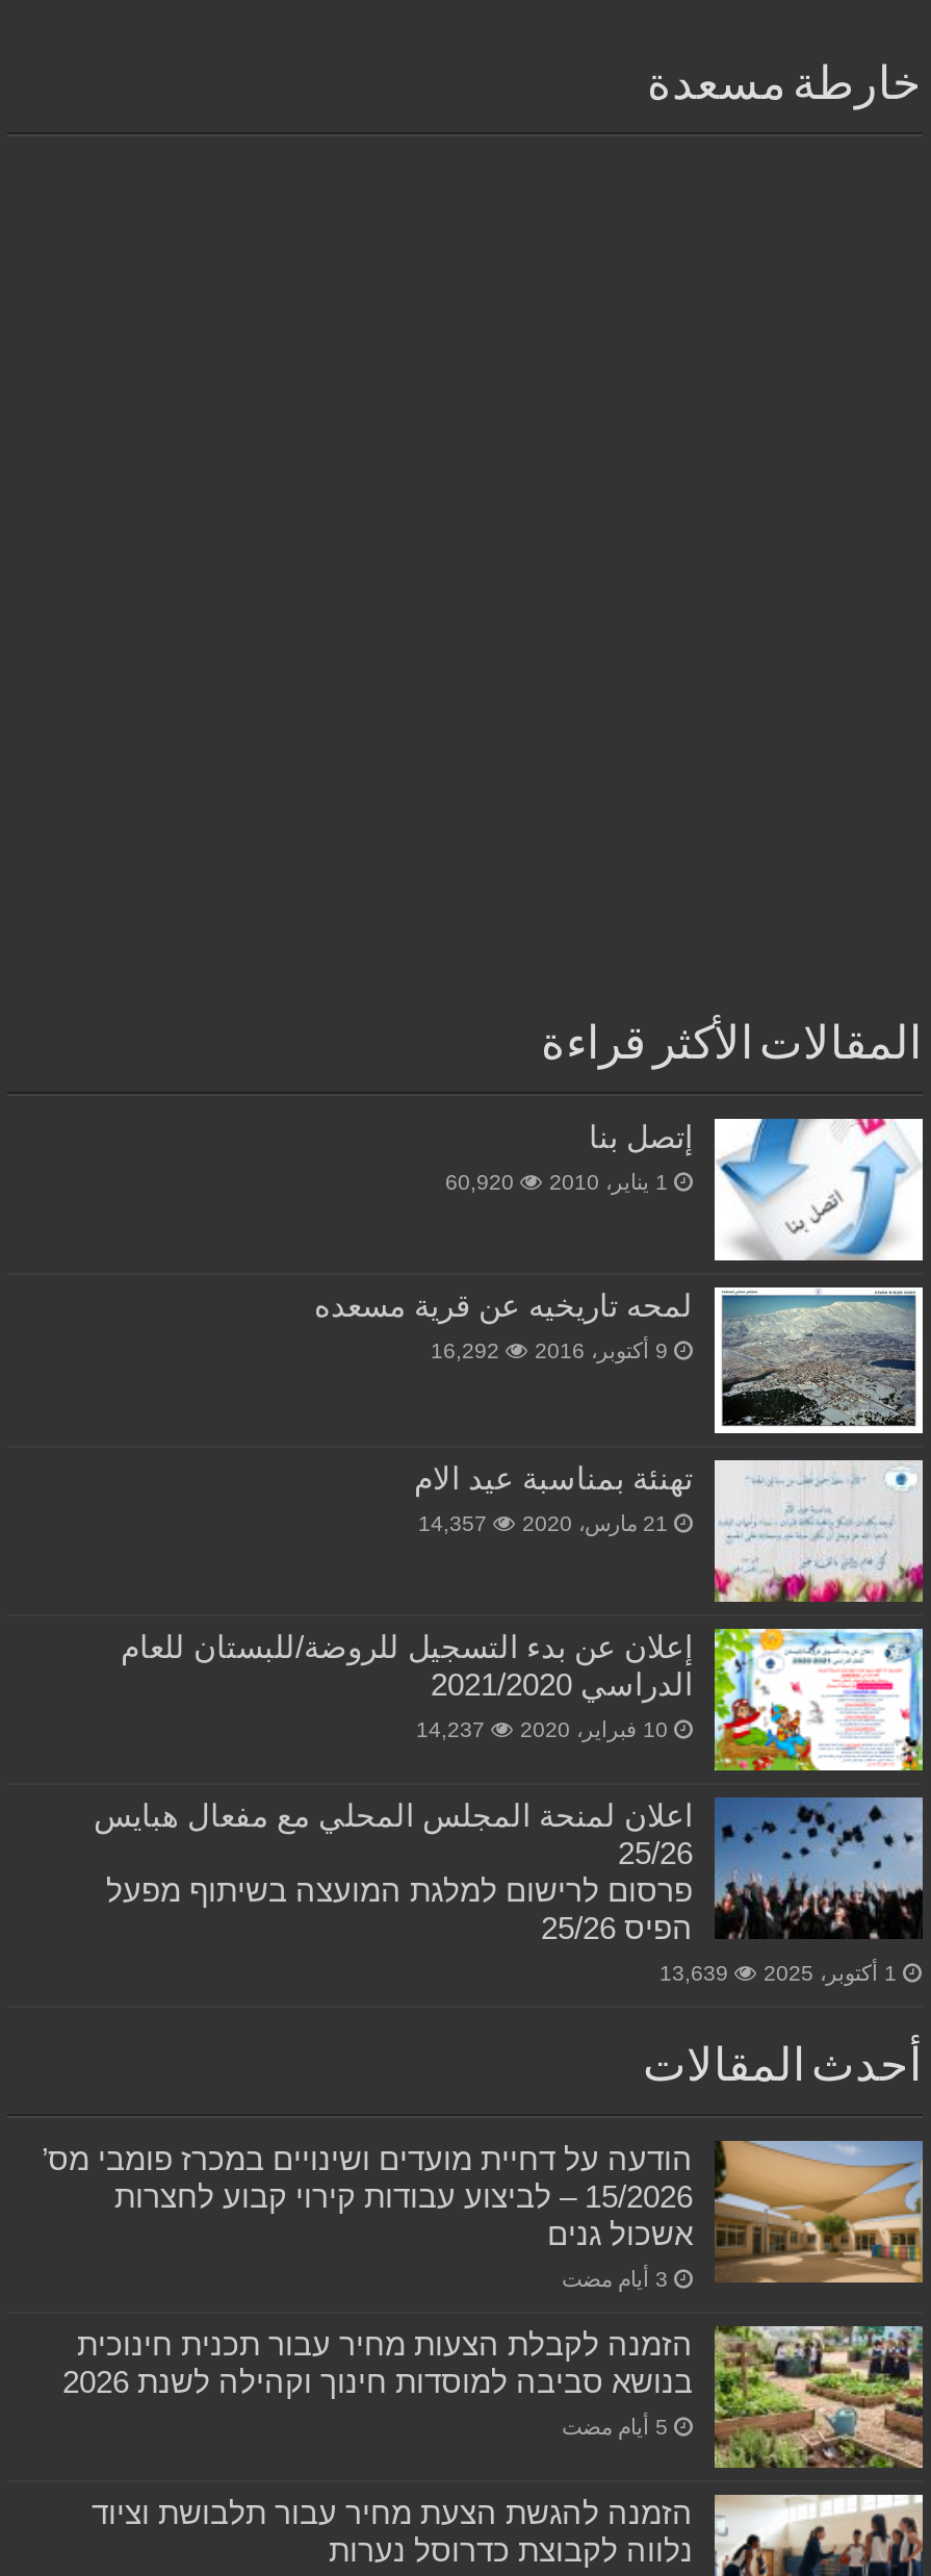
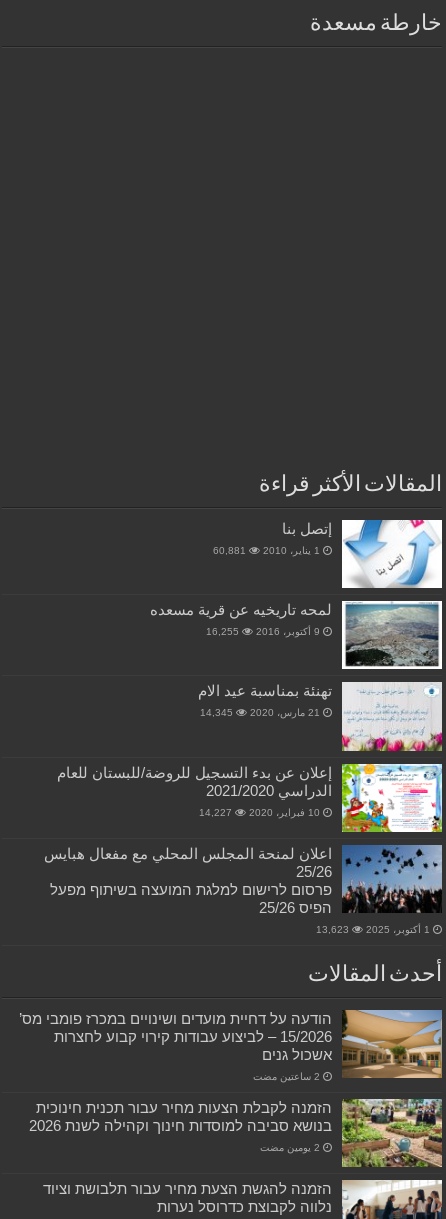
[445,1171,514,1194] 60,920 -> [212,545,245,556] 60,881
[431,1340,499,1363] 16,292 -> [205,626,238,637] 16,255
[418,1511,487,1534] 14,357 -> [199,707,232,718] 14,345
[416,1718,485,1741] 14,237 -> [198,807,231,818] 14,227
[660,1962,728,1985] 13,639 -> [315,924,348,935] 13,623

